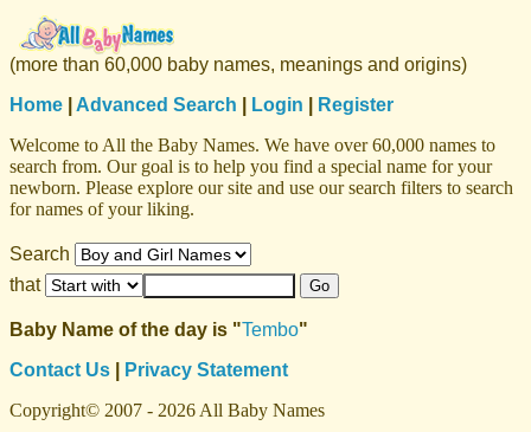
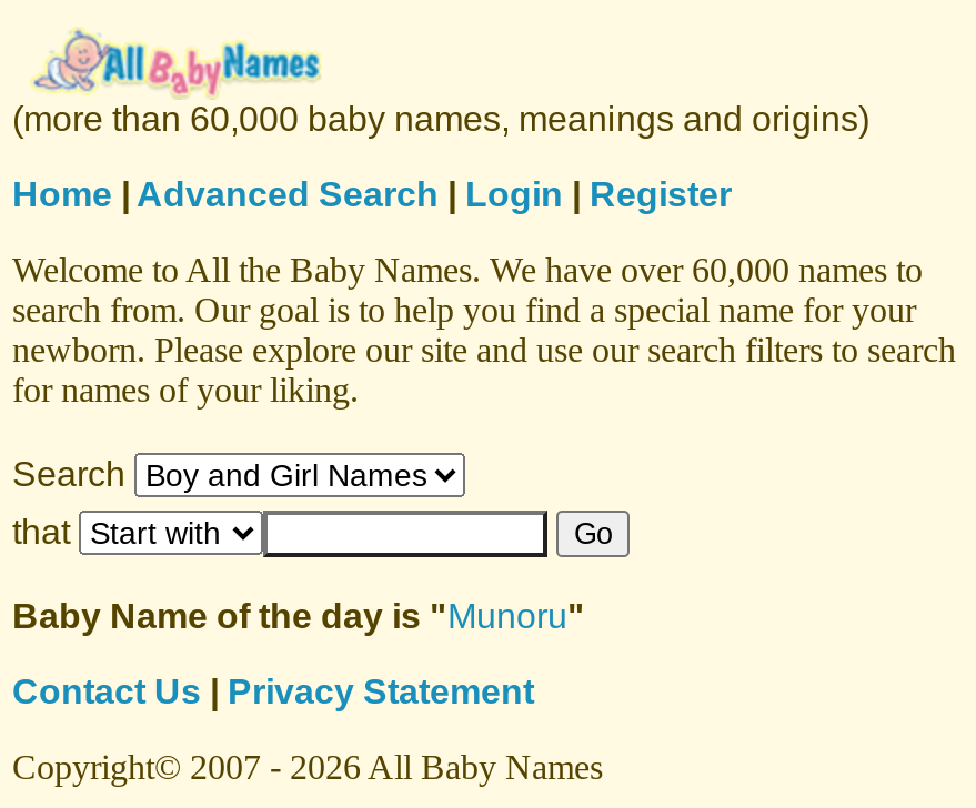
[9,320,308,340] Baby Name of the day is " Tembo" -> [12,597,585,635] Baby Name of the day is " Munoru"

